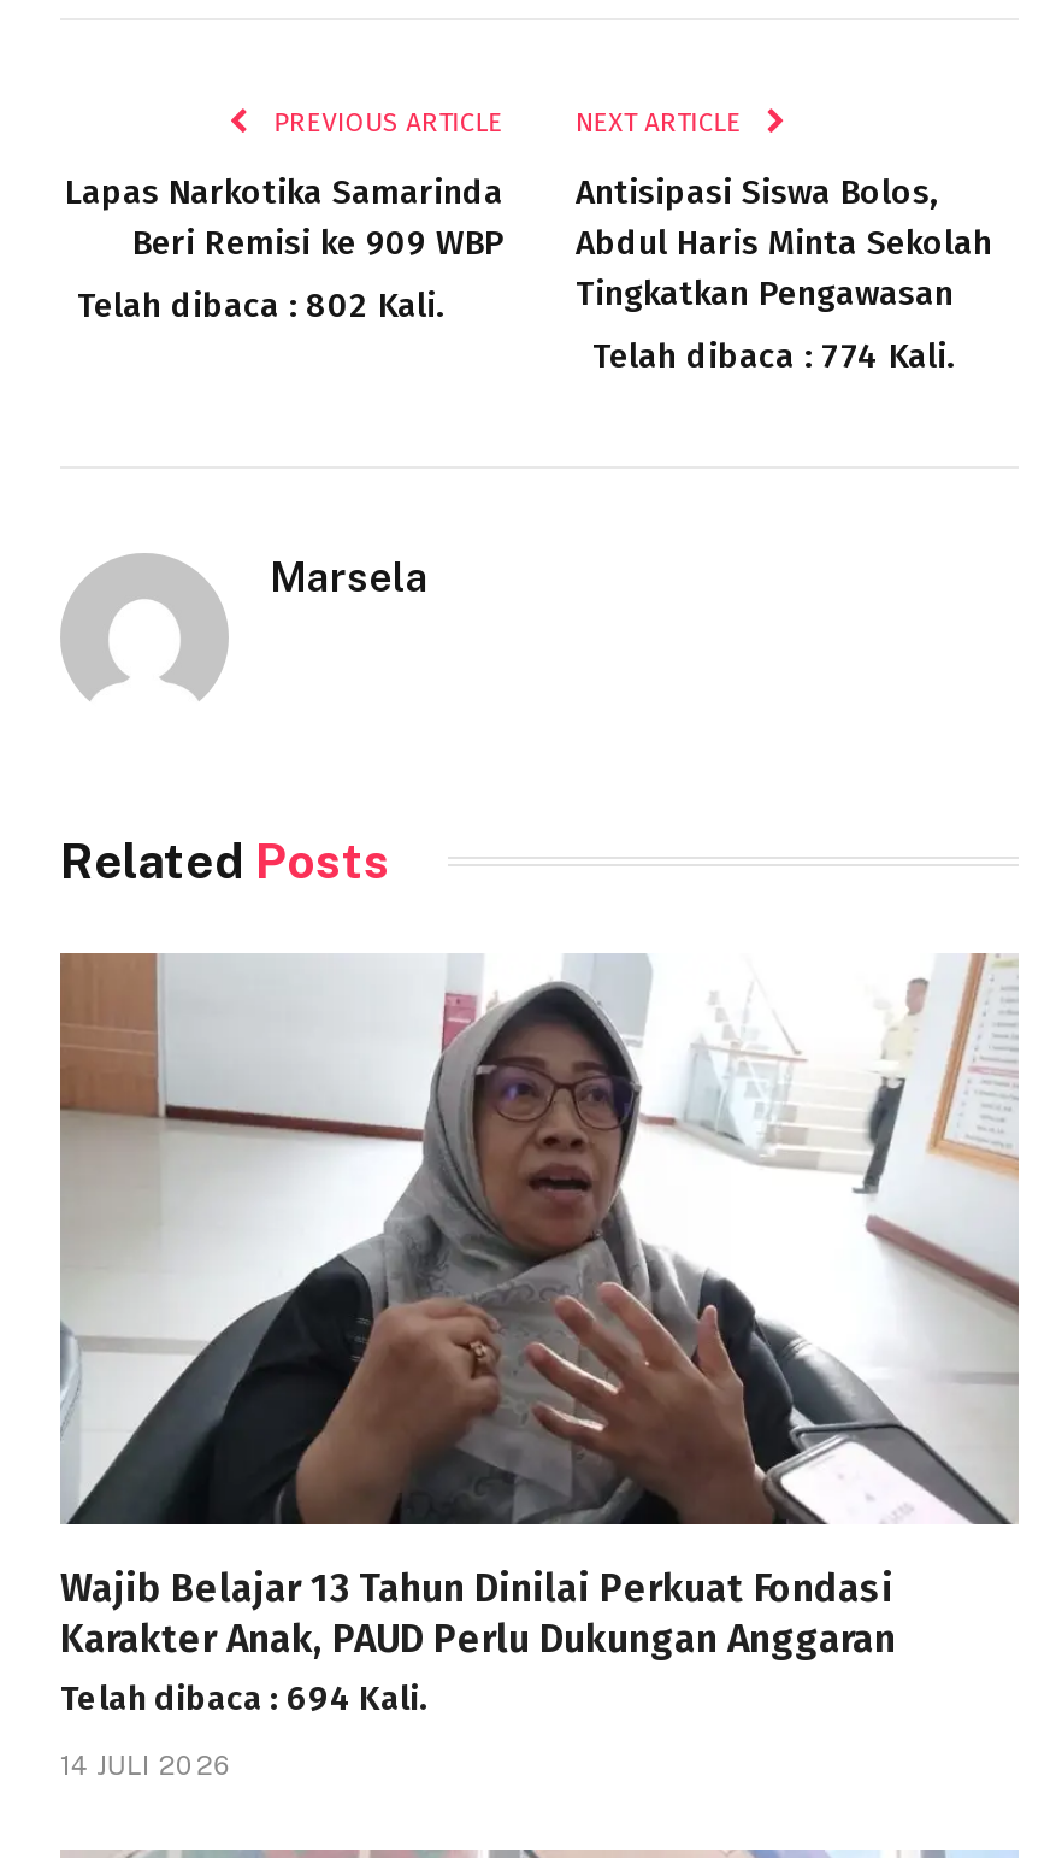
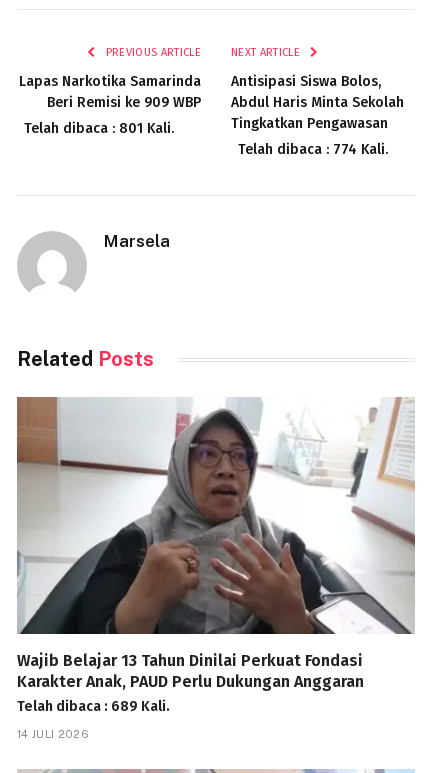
[77,285,443,326] Telah dibaca : 802 Kali. -> [24,120,174,137] Telah dibaca : 801 Kali.
[60,1678,429,1719] Telah dibaca : 694 Kali. -> [17,698,170,715] Telah dibaca : 689 Kali.

